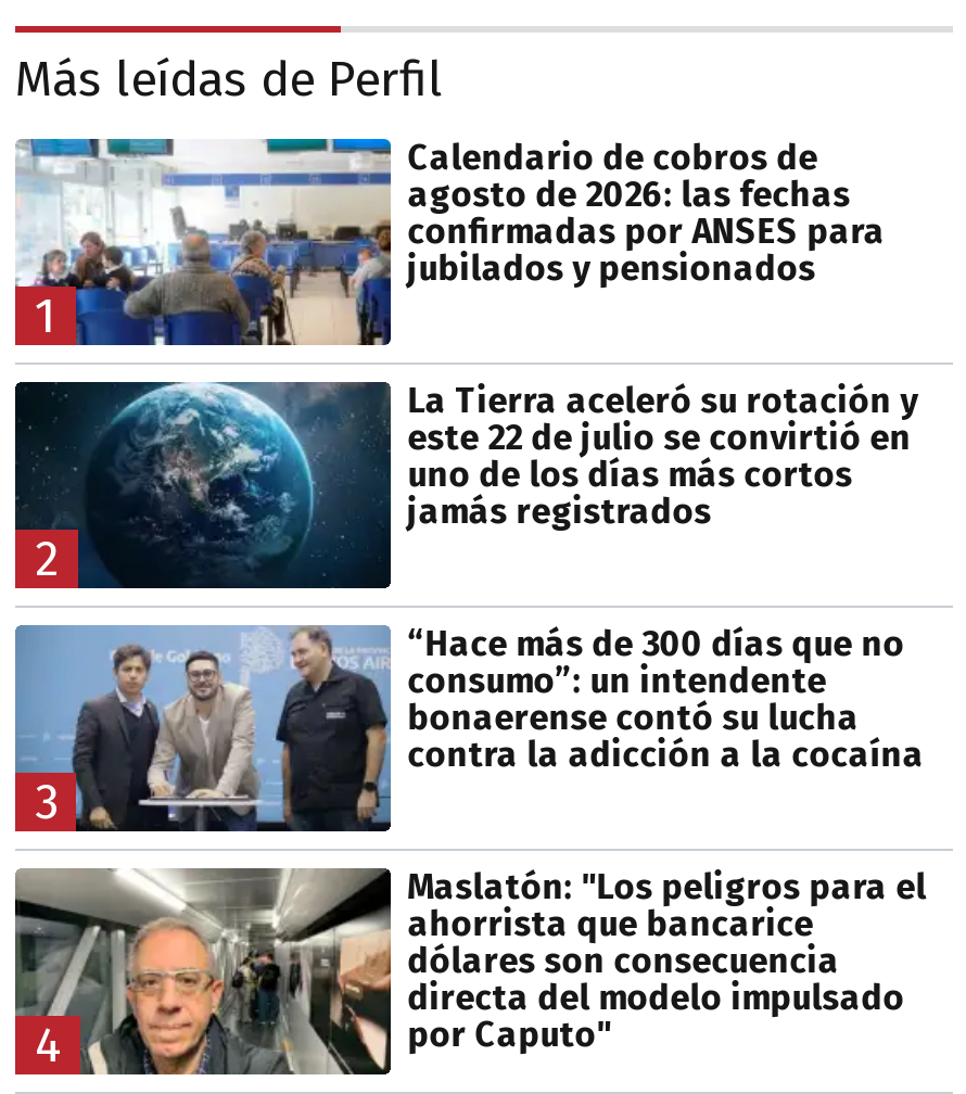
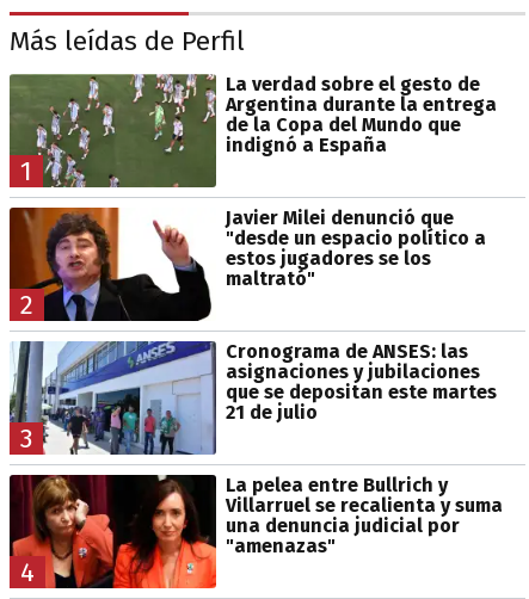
[15,137,885,345] [image] | Calendario de cobros de | agosto de 2026: las fechas | confirmadas por ANSES para | jubilados y pensionados -> [8,73,497,189] [image] | La verdad sobre el gesto de | Argentina durante la entrega | de la Copa del Mundo que | indignó a España
[15,380,918,590] [image] | La Tierra aceleró su rotación y | este 22 de julio se convirtió en | uno de los días más cortos | jamás registrados -> [10,206,486,322] [image] | Javier Milei denunció que | "desde un espacio político a | estos jugadores se los | maltrató"
[13,623,924,834] [image] | “Hace más de 300 días que no | consumo”: un intendente | bonaerense contó su lucha | contra la adicción a la cocaína -> [8,340,497,456] [image] | Cronograma de ANSES: las | asignaciones y jubilaciones | que se depositan este martes | 21 de julio
[13,866,926,1077] [image] | Maslatón: "Los peligros para el | ahorrista que bancarice | dólares son consecuencia | directa del modelo impulsado | por Caputo" -> [10,474,502,589] [image] | La pelea entre Bullrich y | Villarruel se recalienta y suma | una denuncia judicial por | "amenazas"

